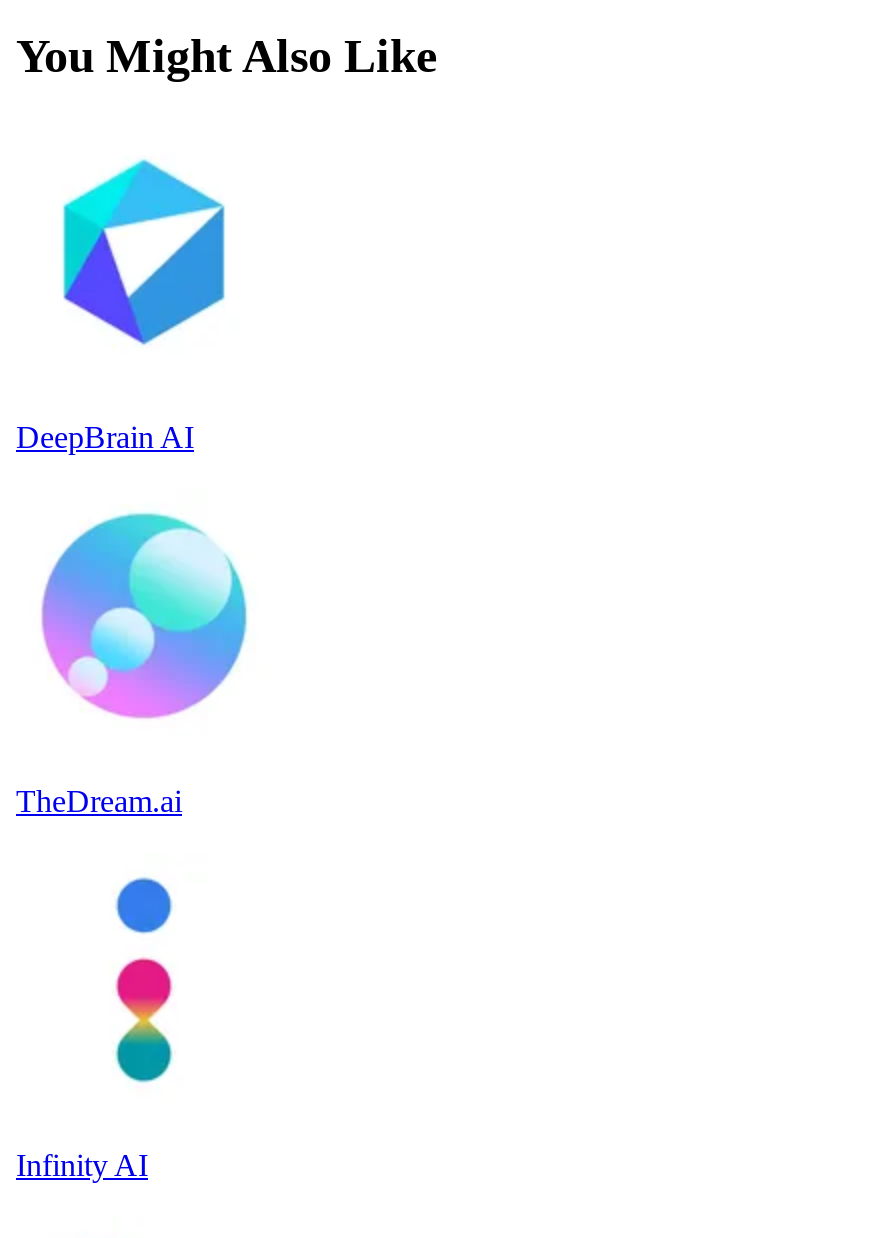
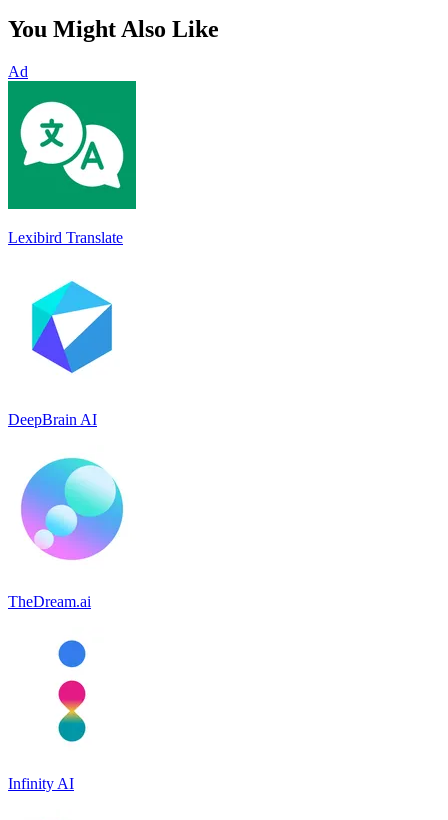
none -> [7,80,137,246] [image] | Lexibird Translate
none -> [8,63,28,80] Ad

